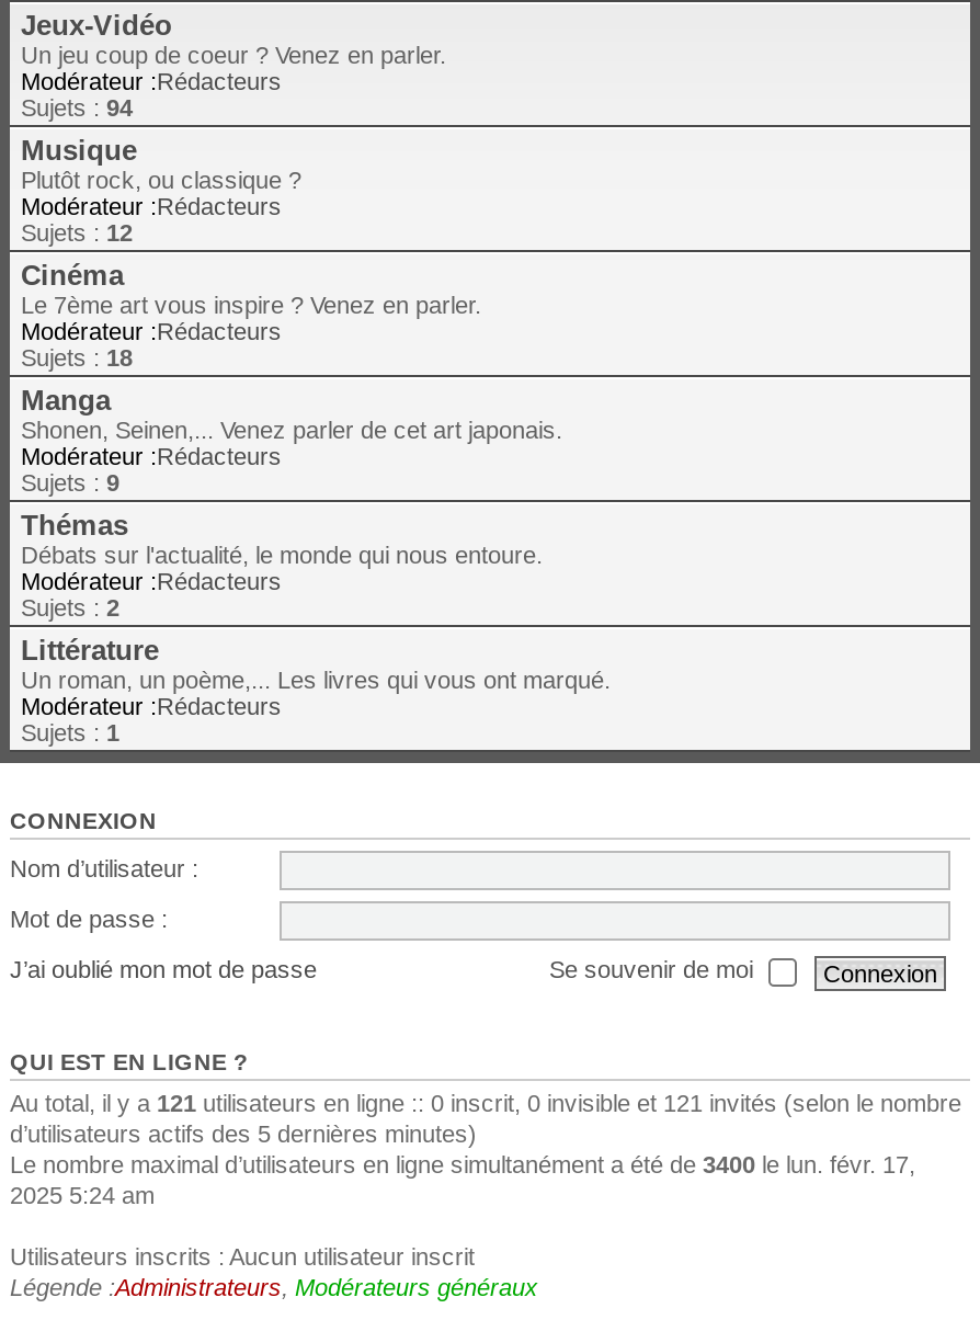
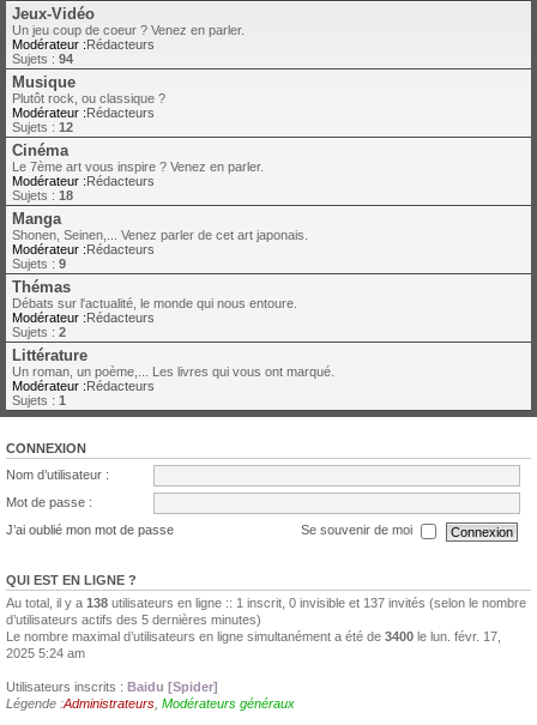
[10,1090,961,1116] Au total, il y a 121 utilisateurs en ligne :: 0 inscrit, 0 invisible et 121 invités (selon le nombre -> [6,596,526,610] Au total, il y a 138 utilisateurs en ligne :: 1 inscrit, 0 invisible et 137 invités (selon le nombre
[10,1243,475,1270] Utilisateurs inscrits : Aucun utilisateur inscrit -> [6,679,218,694] Utilisateurs inscrits : Baidu [Spider]

